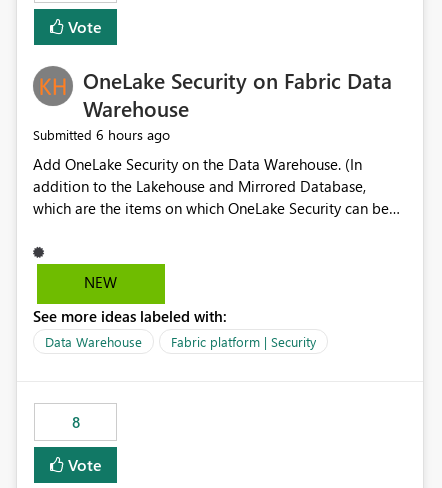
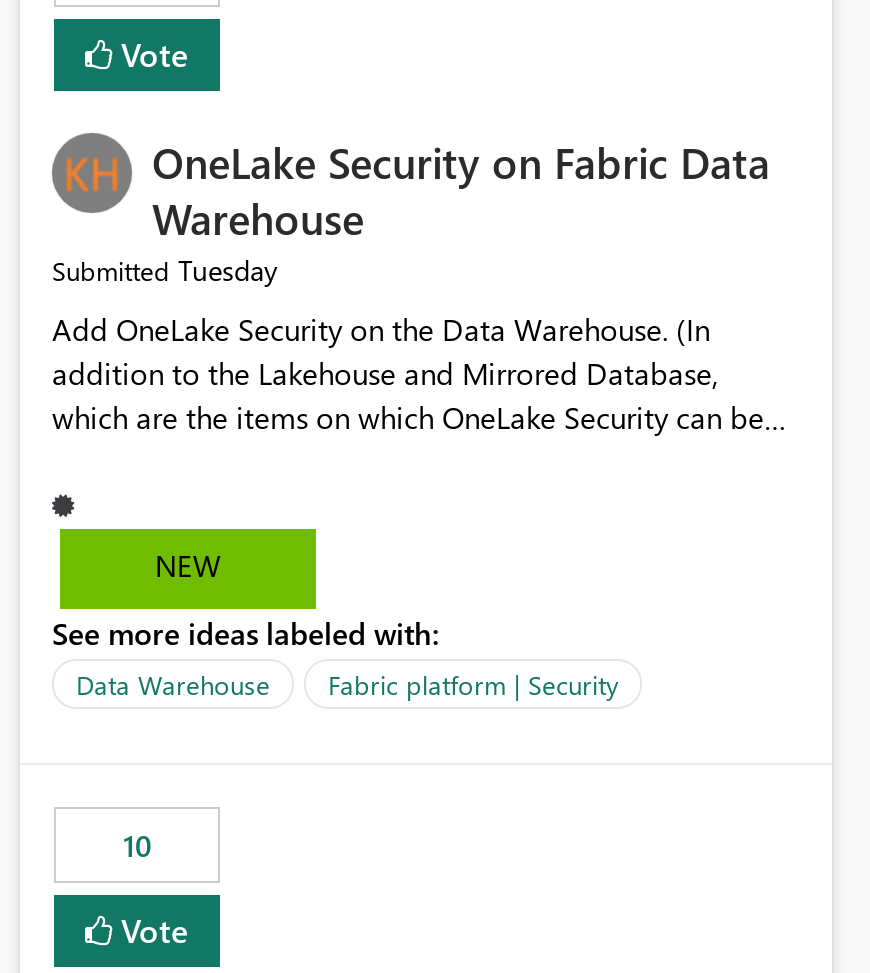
[33,125,170,144] Submitted 6 hours ago -> [52,252,278,290] Submitted Tuesday
[71,412,79,432] 8 -> [123,826,151,866] 10

